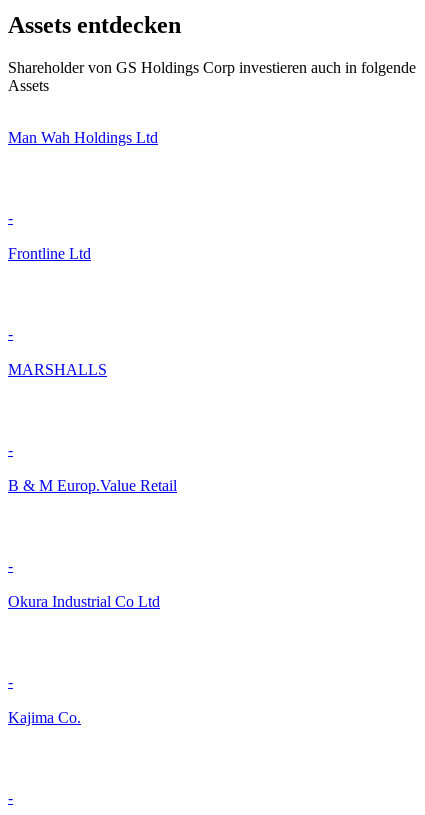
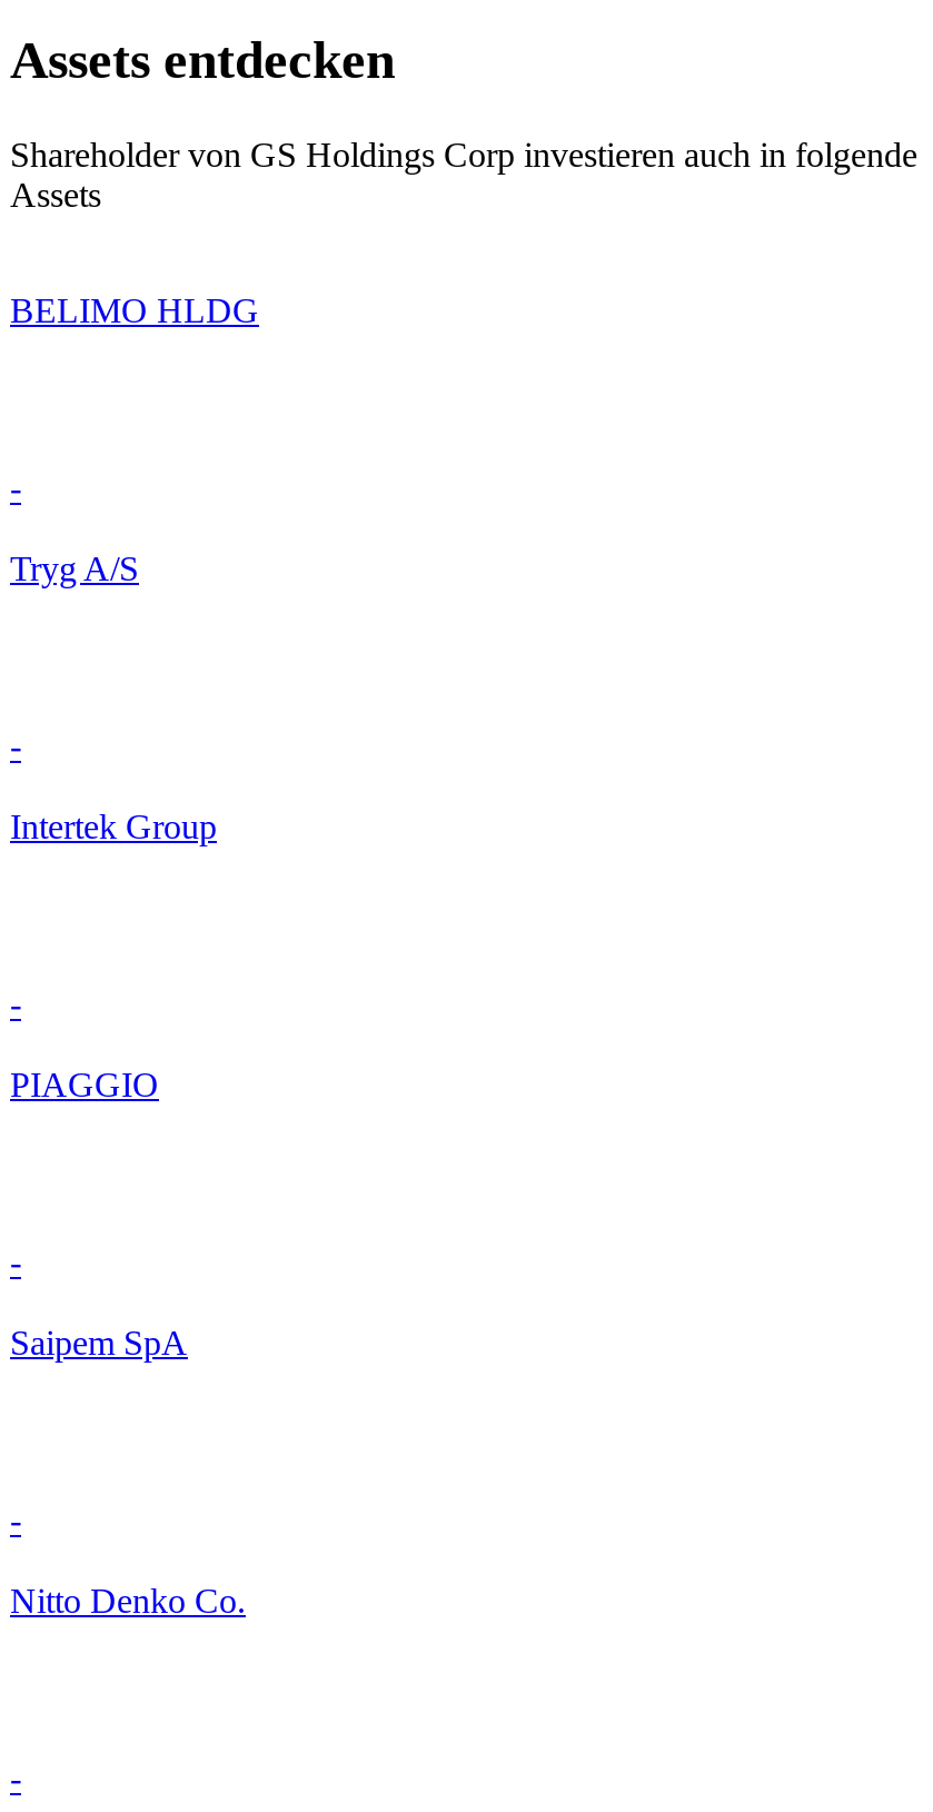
[8,129,158,146] Man Wah Holdings Ltd -> [10,291,259,329] BELIMO HLDG
[8,245,91,262] Frontline Ltd -> [10,549,139,587] Tryg A/S
[8,361,107,378] MARSHALLS -> [10,808,217,845] Intertek Group
[8,477,177,494] B & M Europ.Value Retail -> [10,1066,159,1103] PIAGGIO
[8,593,160,610] Okura Industrial Co Ltd -> [10,1324,188,1362] Saipem SpA
[8,709,81,726] Kajima Co. -> [10,1582,246,1620] Nitto Denko Co.

